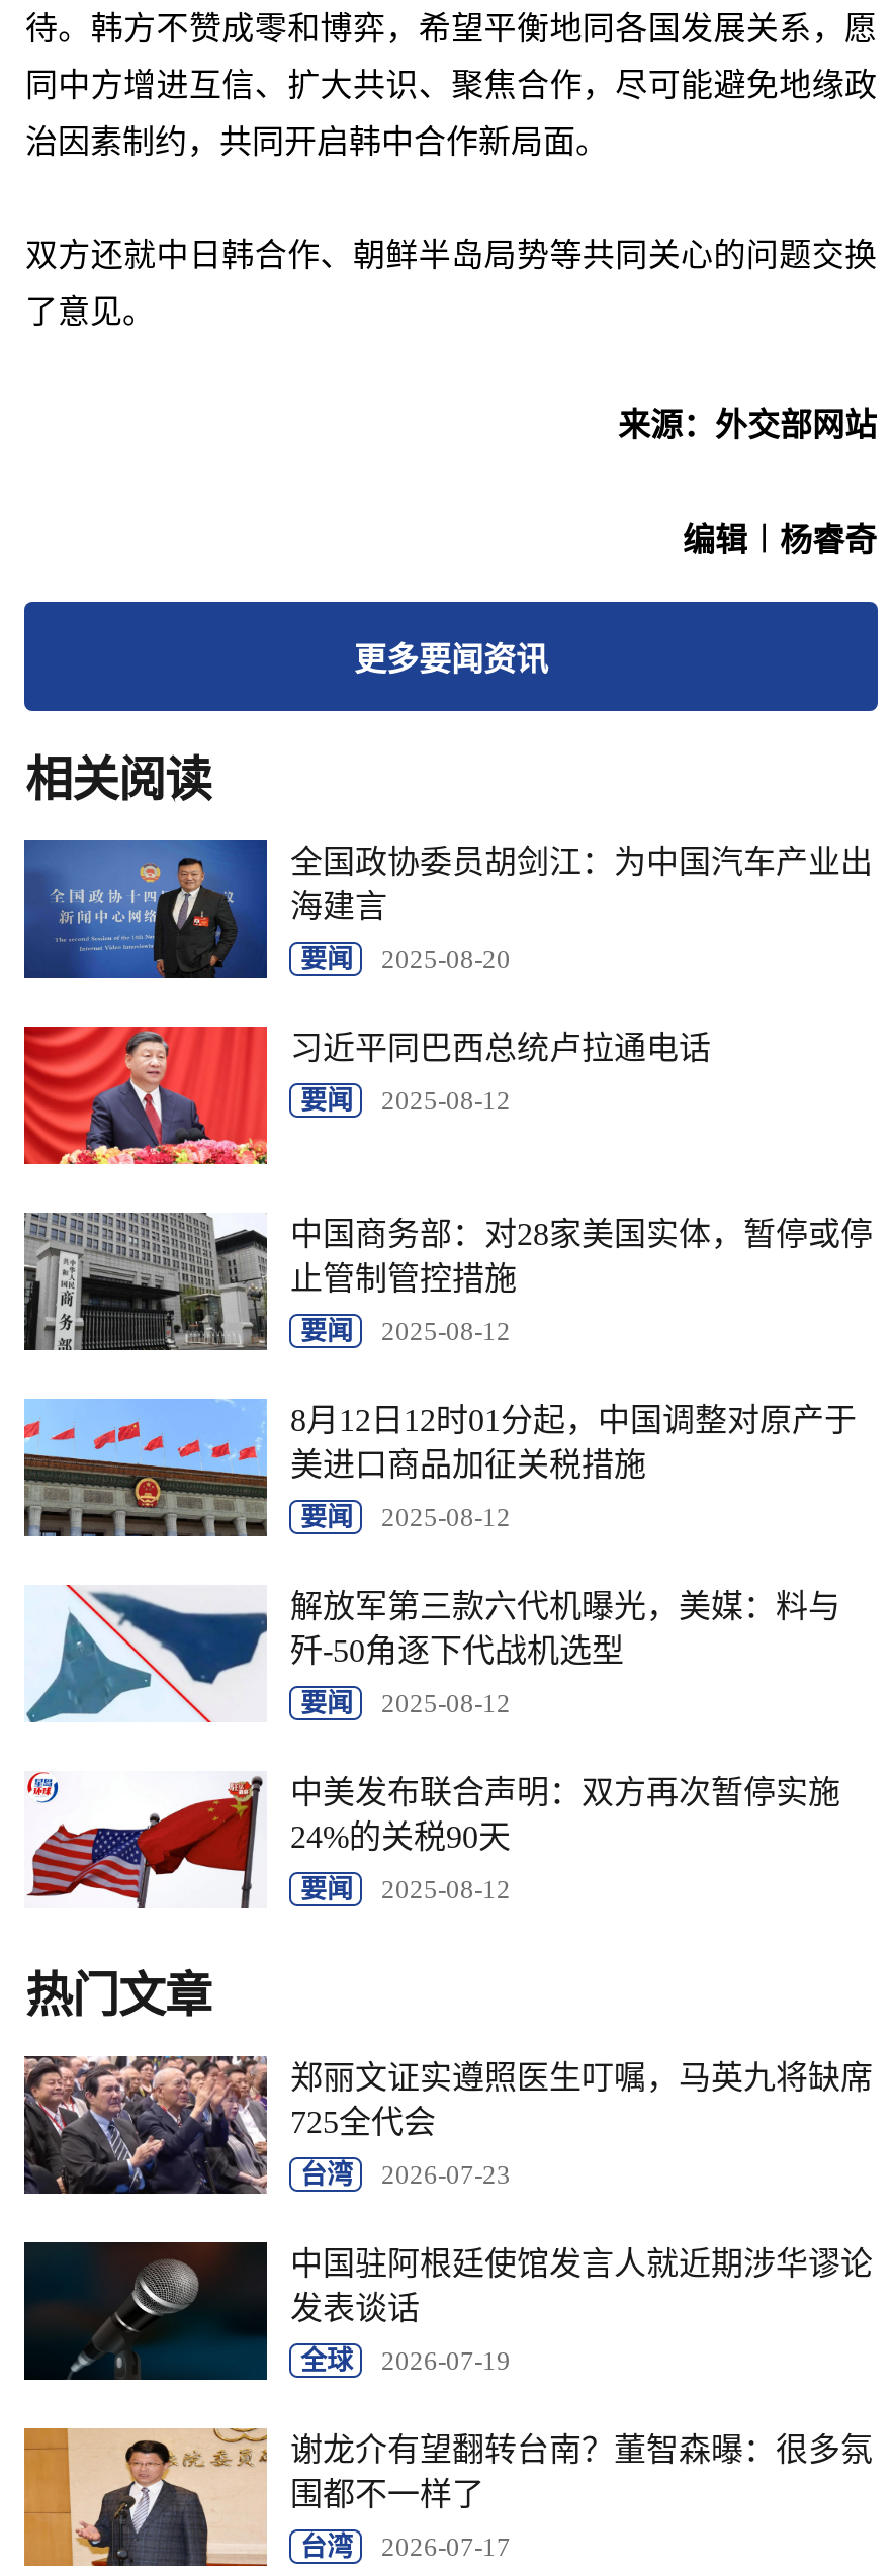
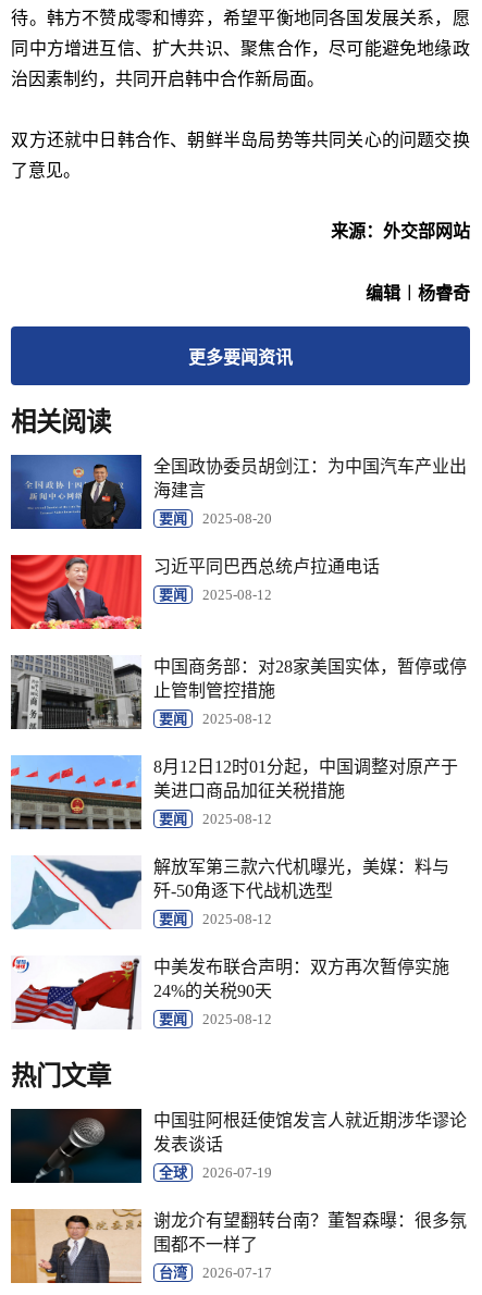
[22,2054,873,2196] [image] | 郑丽文证实遵照医生叮嘱，马英九将缺席 | 725全代会 | 台湾 | 2026-07-23 -> none

